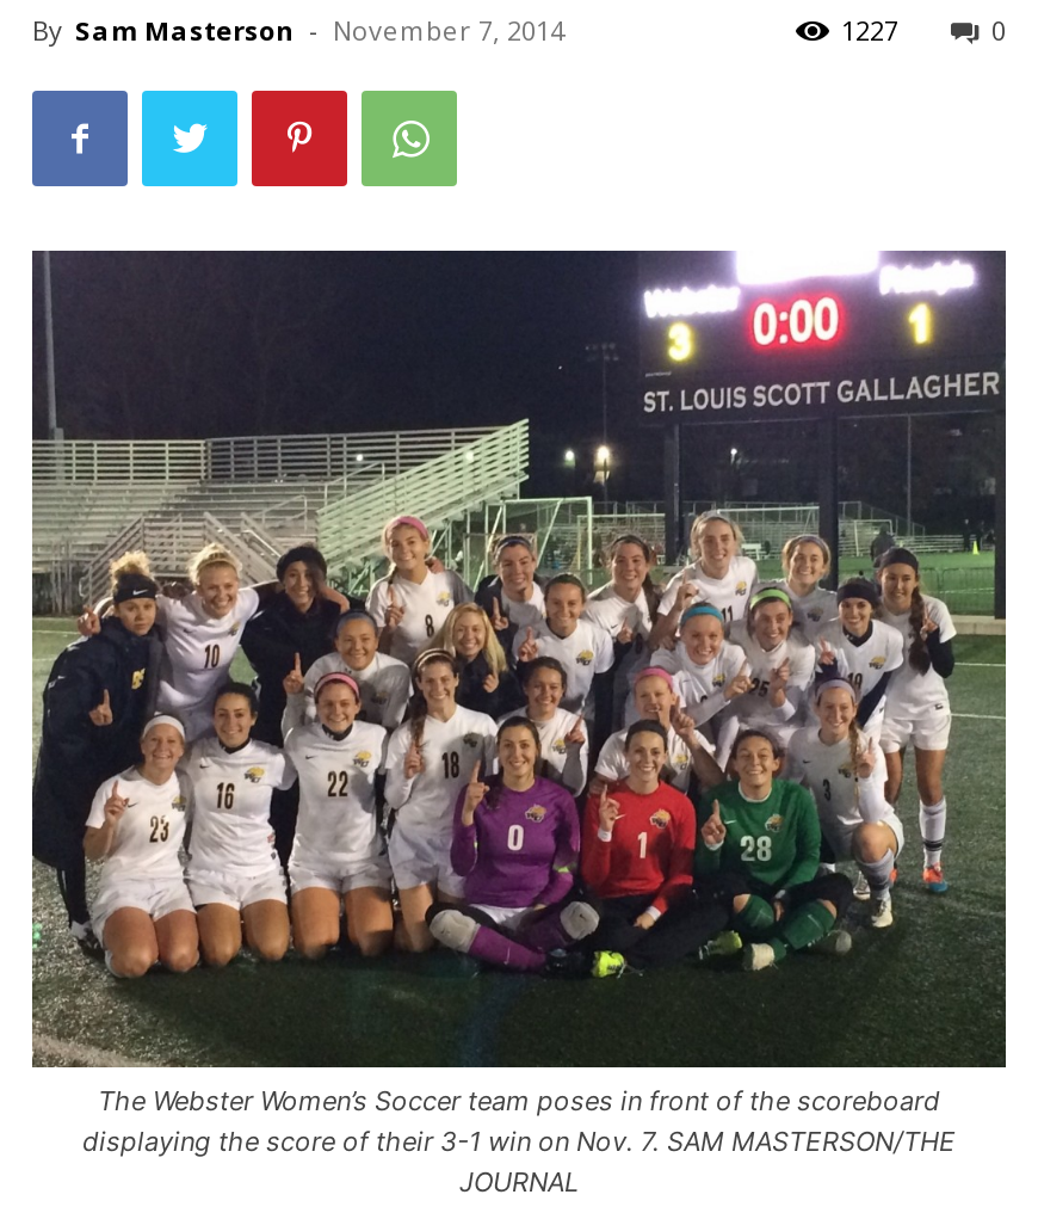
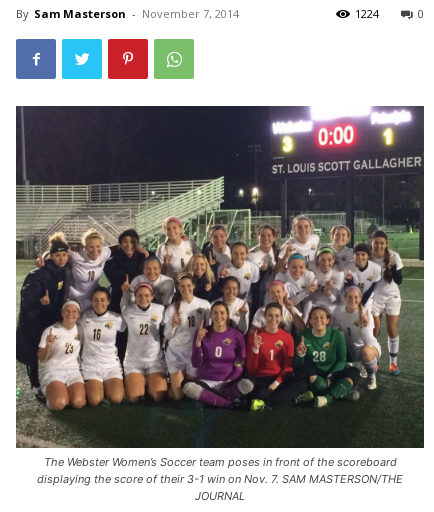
[841,12,898,48] 1227 -> [355,6,379,21] 1224

